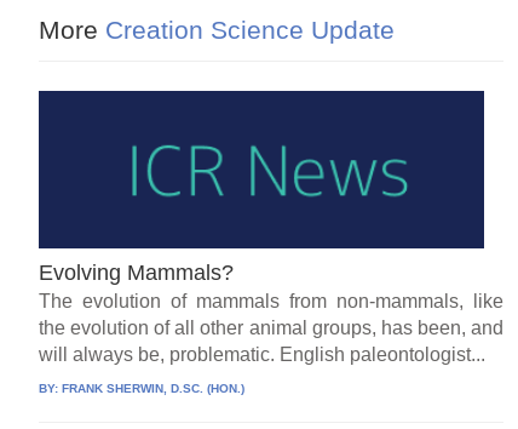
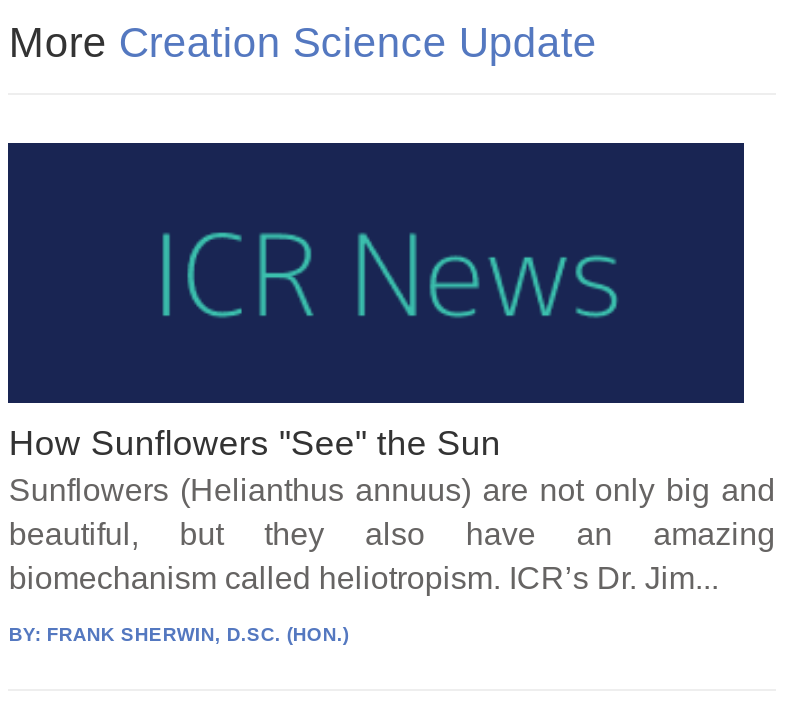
[39,260,503,365] Evolving Mammals? | The evolution of mammals from non-mammals, like | the evolution of all other animal groups, has been, and | will always be, problematic. English paleontologist... -> [9,423,775,595] How Sunflowers ''See'' the Sun | Sunflowers (Helianthus annuus) are not only big and | beautiful, but they also have an amazing | biomechanism called heliotropism. ICR’s Dr. Jim...

